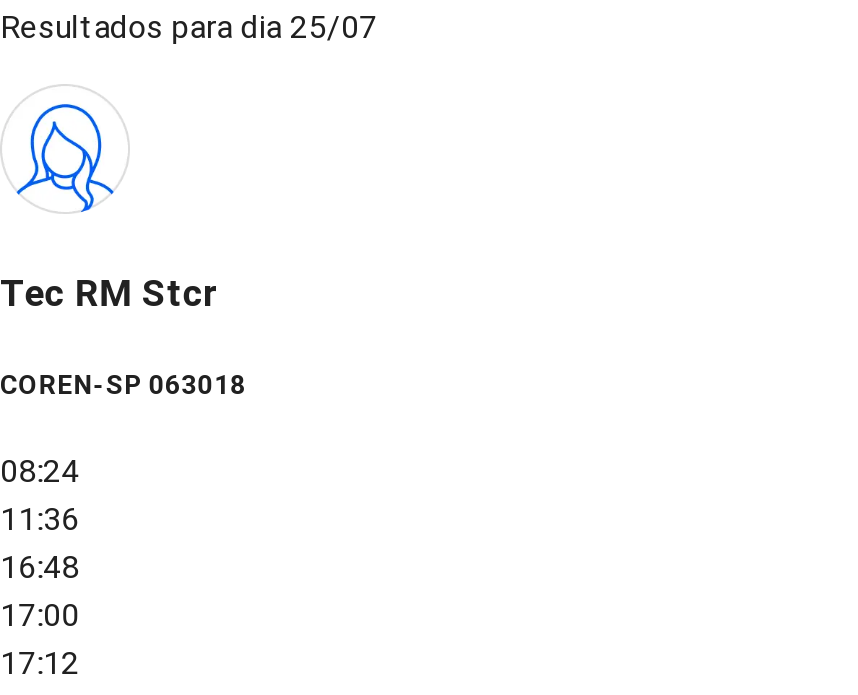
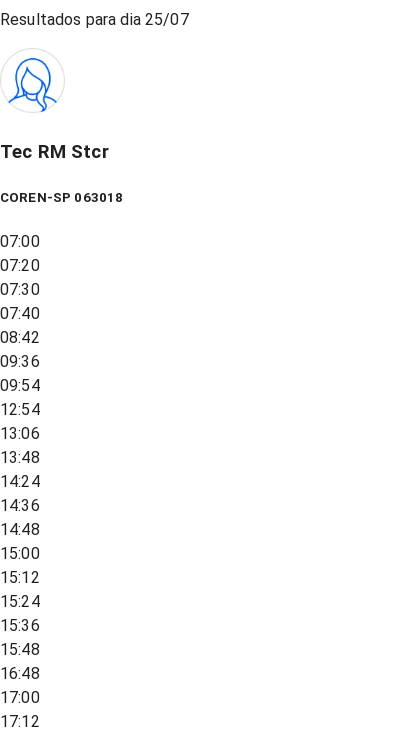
[0,453,80,539] 08:24 | 11:36 -> [0,232,40,659] 07:00 | 07:20 | 07:30 | 07:40 | 08:42 | 09:36 | 09:54 | 12:54 | 13:06 | 13:48 | 14:24 | 14:36 | 14:48 | 15:00 | 15:12 | 15:24 | 15:36 | 15:48

